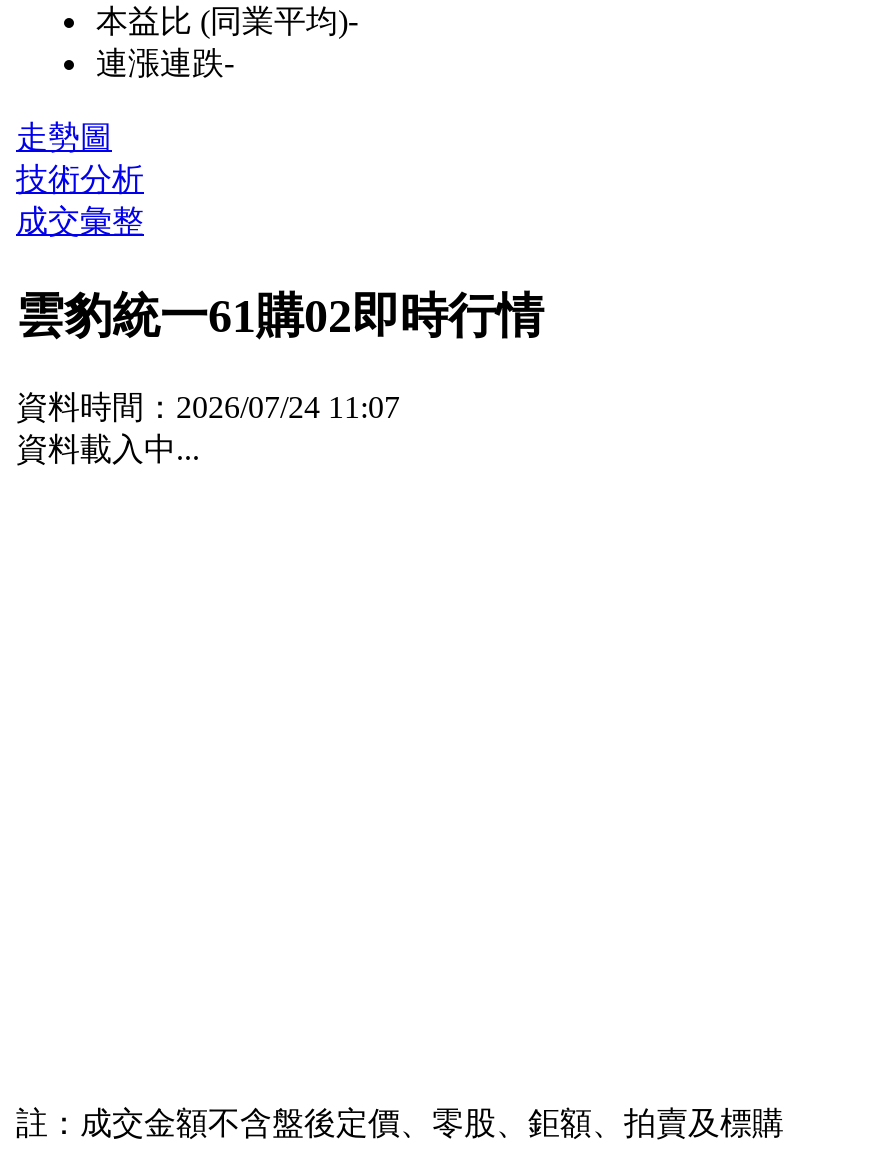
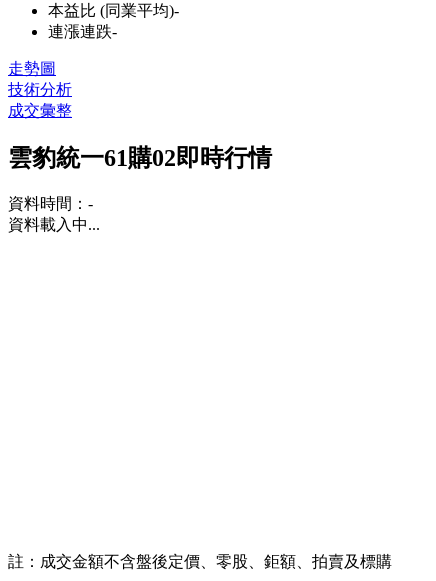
[16,390,400,424] 資料時間：2026/07/24 11:07 -> [8,195,93,212] 資料時間：-

